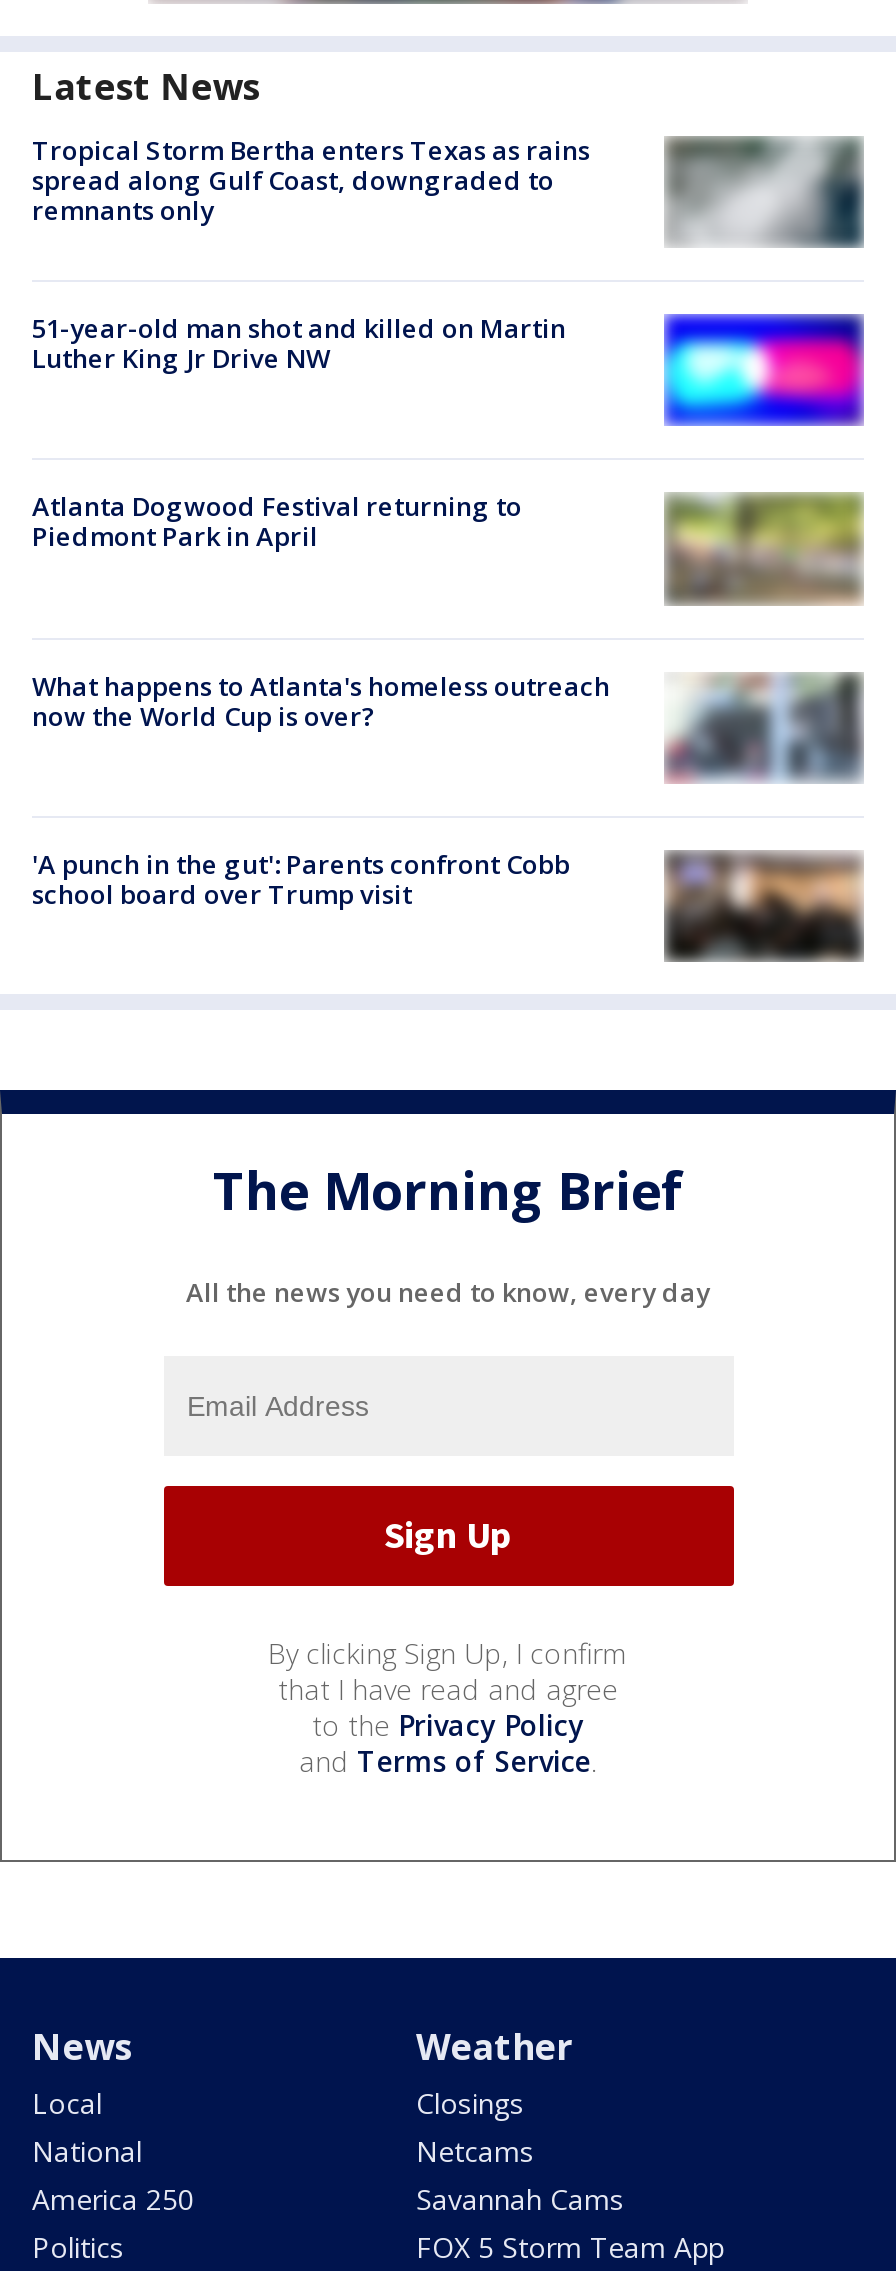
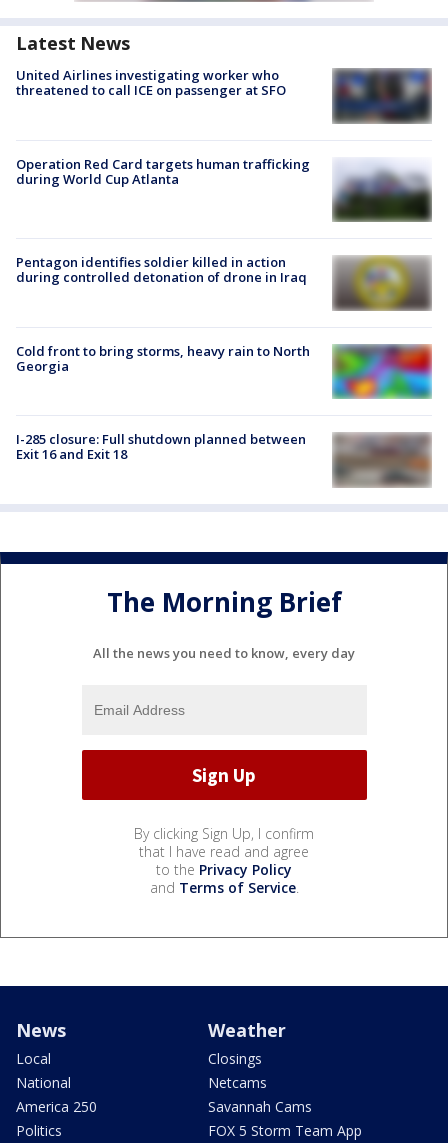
[32,132,590,228] Tropical Storm Bertha enters Texas as rains | spread along Gulf Coast, downgraded to | remnants only -> [16,66,286,99] United Airlines investigating worker who | threatened to call ICE on passenger at SFO
[668,138,856,248] [image] -> [333,68,427,124] [image]
[32,310,566,376] 51-year-old man shot and killed on Martin | Luther King Jr Drive NW -> [16,155,310,188] Operation Red Card targets human trafficking | during World Cup Atlanta
[662,314,866,430] [image] -> [331,165,433,223] [image]
[32,489,522,555] Atlanta Dogwood Festival returning to | Piedmont Park in April -> [16,253,307,286] Pentagon identifies soldier killed in action | during controlled detonation of drone in Iraq
[666,492,862,606] [image] -> [334,254,431,311] [image]
[32,667,864,784] [image] | What happens to Atlanta's homeless outreach | now the World Cup is over? -> [16,342,432,399] [image] | Cold front to bring storms, heavy rain to North | Georgia
[32,846,570,912] 'A punch in the gut': Parents confront Cobb | school board over Trump visit -> [16,430,306,463] I-285 closure: Full shutdown planned between | Exit 16 and Exit 18
[668,854,862,960] [image] -> [334,435,430,487] [image]

